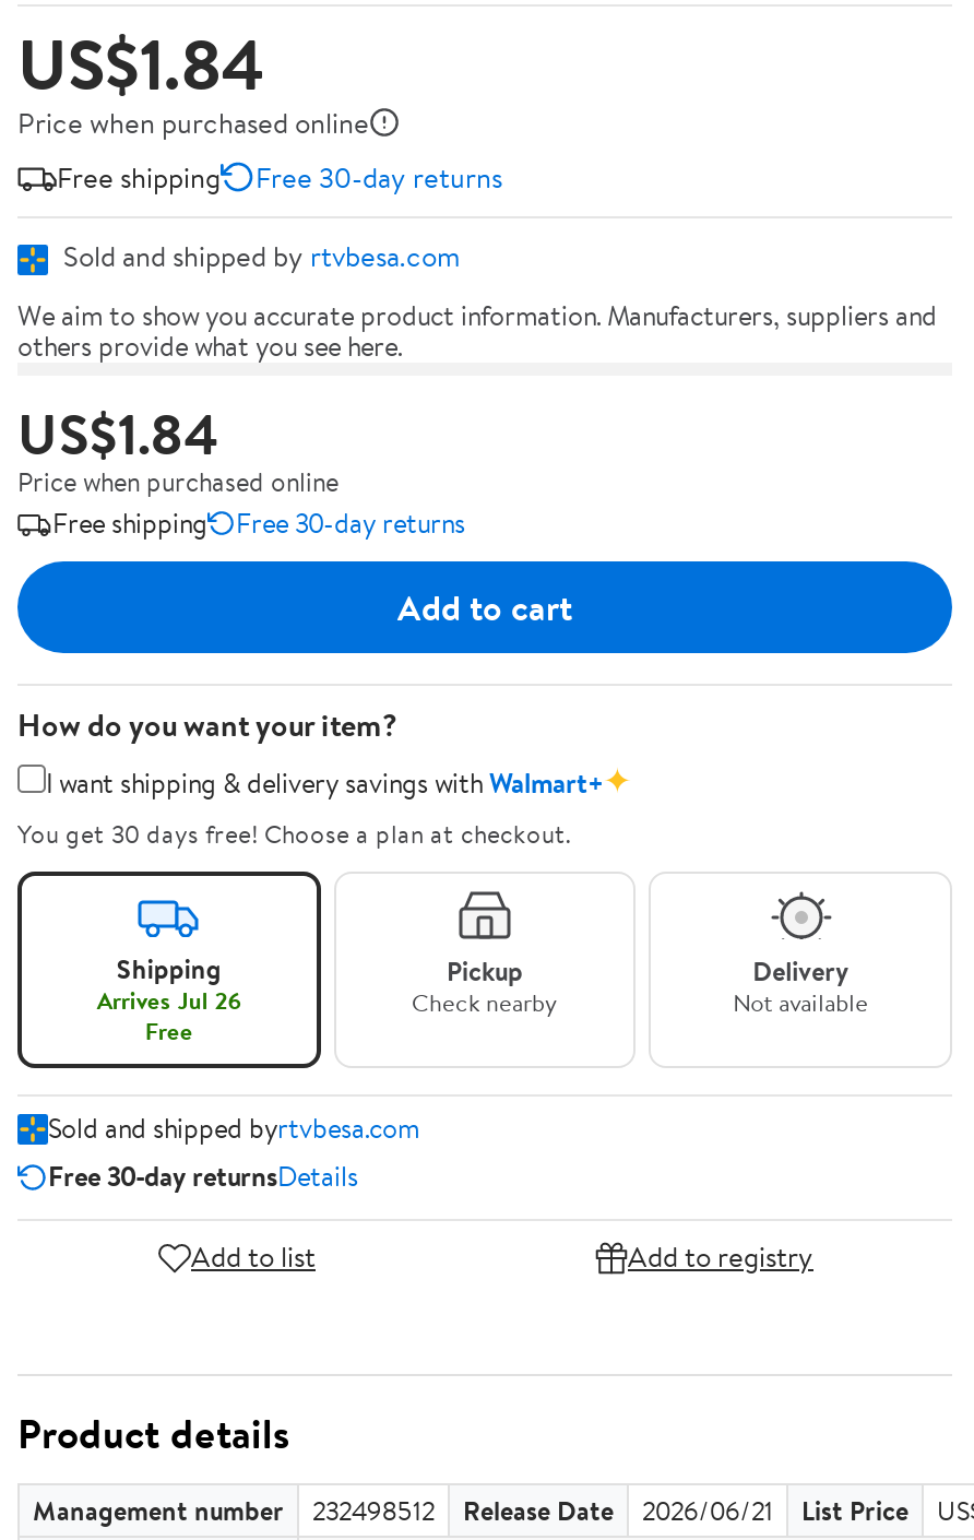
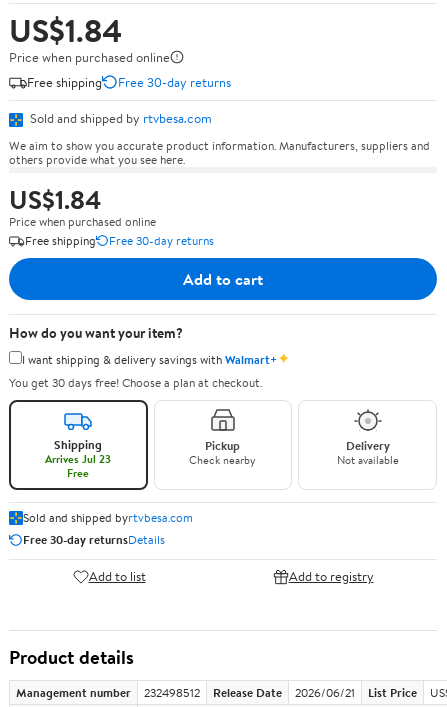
[97,983,241,1018] Arrives Jul 26 -> [45,451,111,467] Arrives Jul 23

